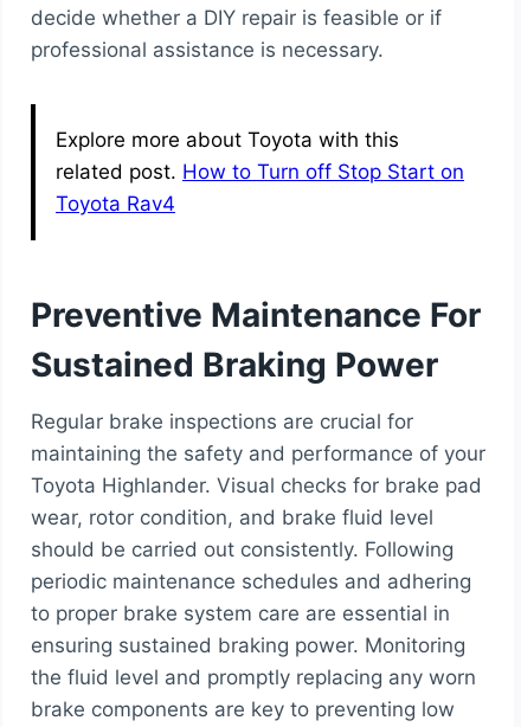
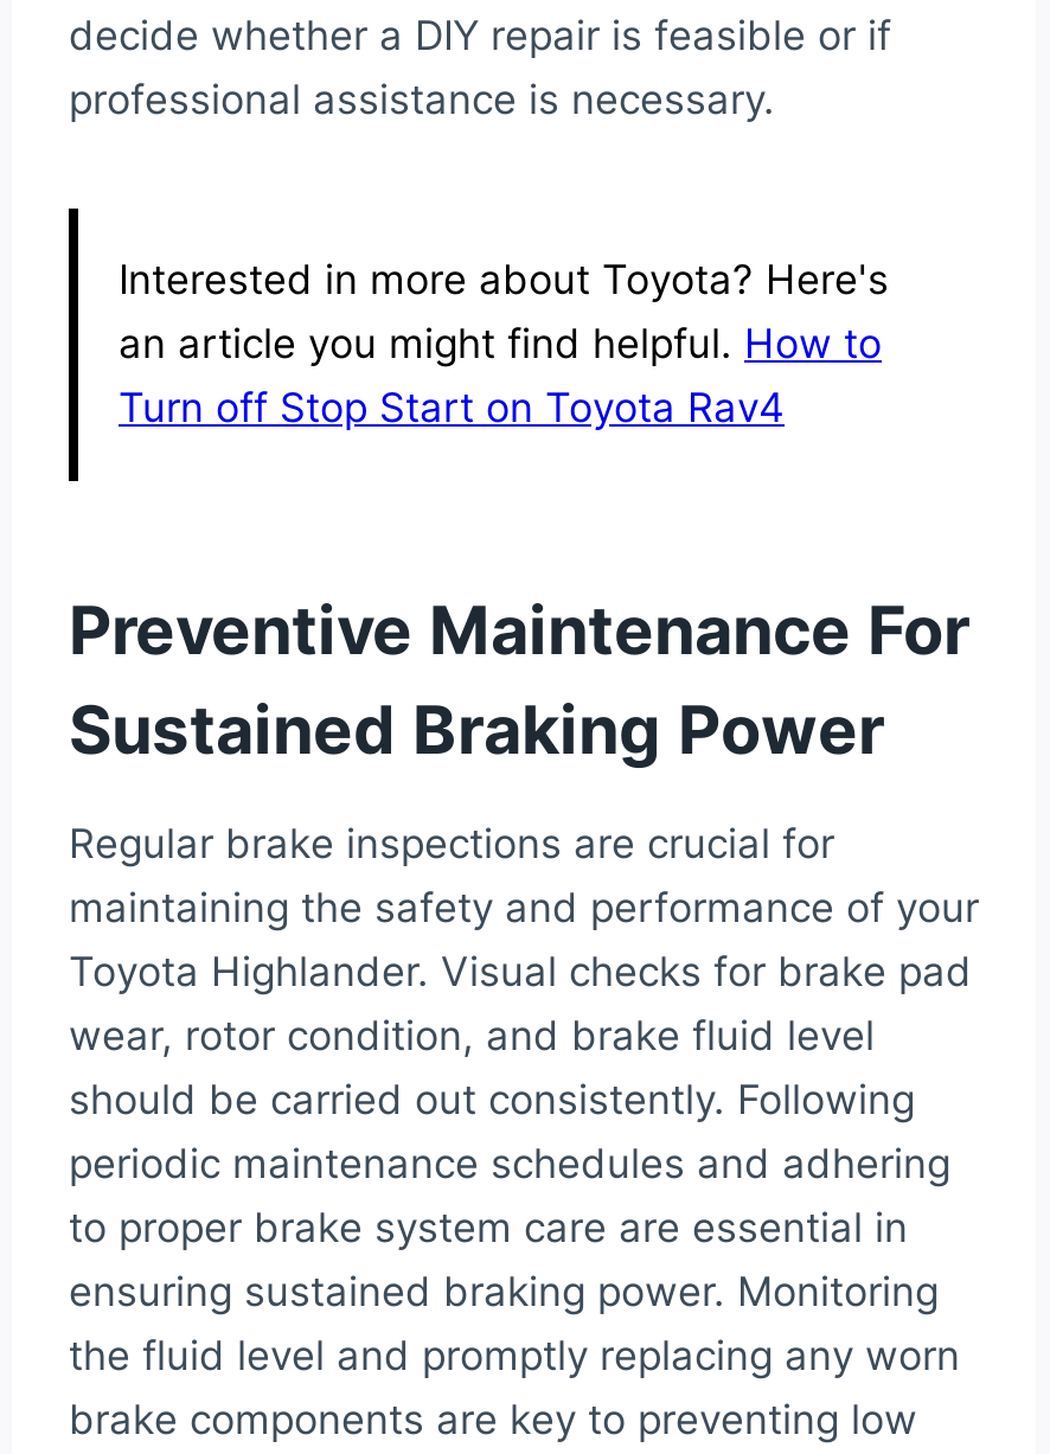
[56,128,464,216] Explore more about Toyota with this | related post. How to Turn off Stop Start on | Toyota Rav4 -> [119,256,889,432] Interested in more about Toyota? Here's | an article you might find helpful. How to | Turn off Stop Start on Toyota Rav4

